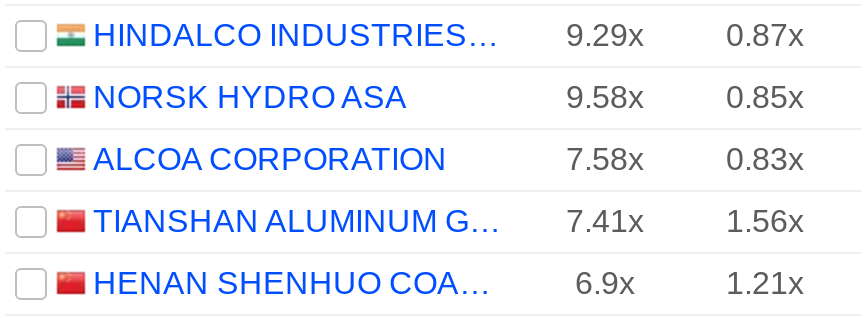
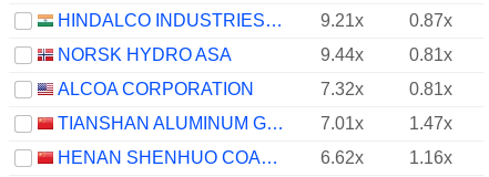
[566,18,644,52] 9.29x -> [320,11,363,30] 9.21x
[566,80,804,114] 9.58x | 0.85x -> [320,45,452,64] 9.44x | 0.81x
[566,142,804,176] 7.58x | 0.83x -> [320,80,452,98] 7.32x | 0.81x
[566,204,804,238] 7.41x | 1.56x -> [320,114,452,133] 7.01x | 1.47x
[575,266,804,300] 6.9x | 1.21x -> [320,148,452,167] 6.62x | 1.16x

